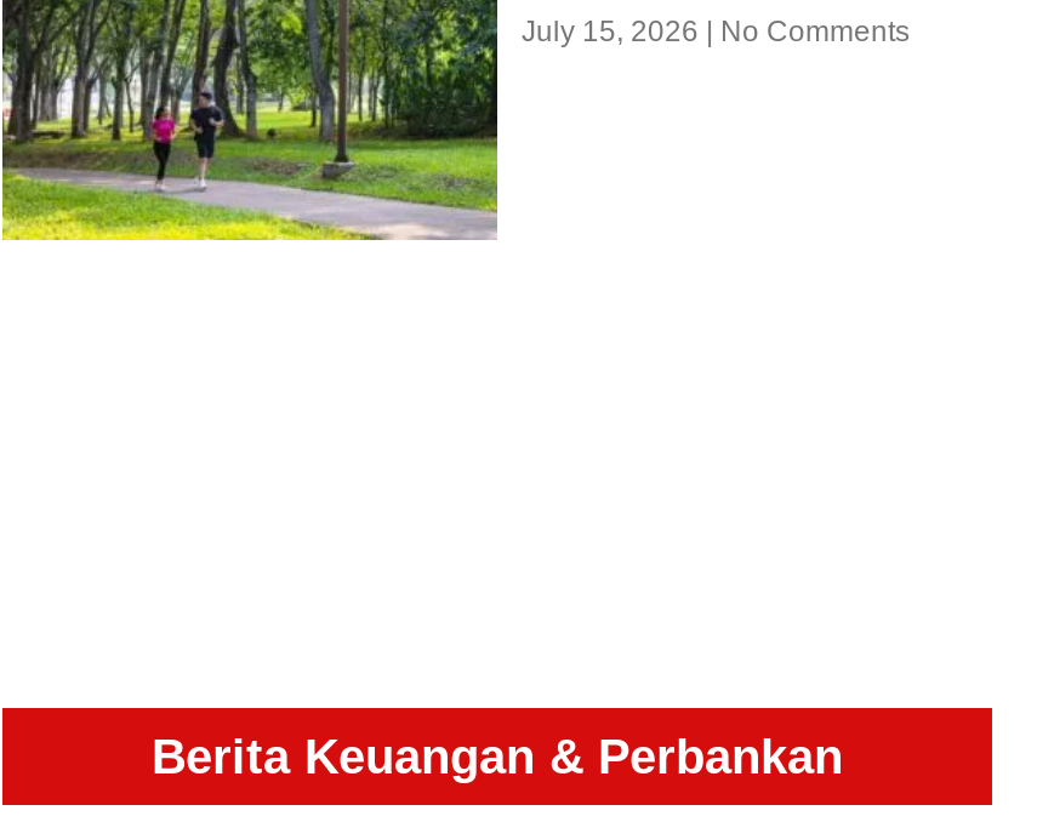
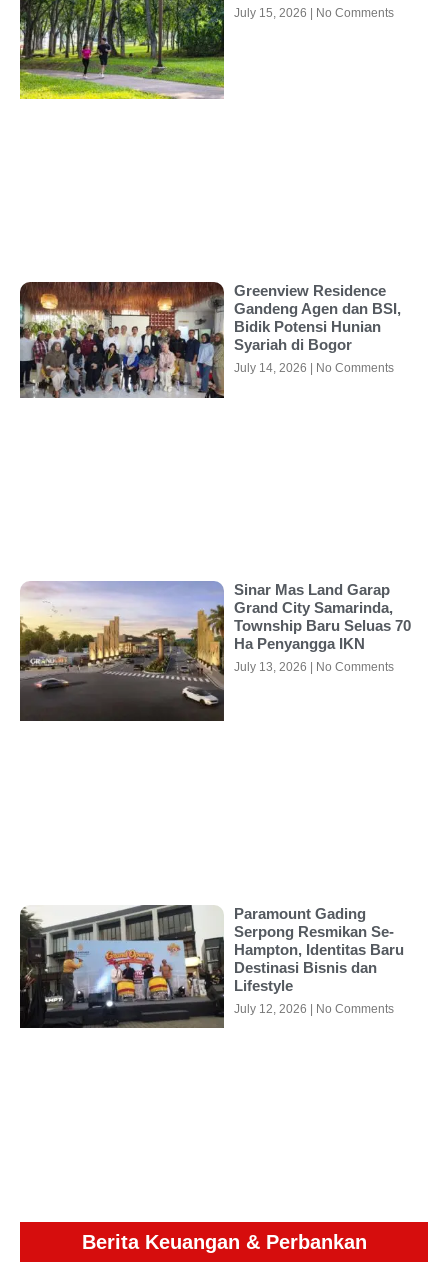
none -> [19,281,401,399] [image] | Greenview Residence | Gandeng Agen dan BSI, | Bidik Potensi Hunian | Syariah di Bogor | July 14, 2026 No Comments
none -> [19,580,411,722] [image] | Sinar Mas Land Garap | Grand City Samarinda, | Township Baru Seluas 70 | Ha Penyangga IKN | July 13, 2026 No Comments
none -> [19,904,404,1029] [image] | Paramount Gading | Serpong Resmikan Se- | Hampton, Identitas Baru | Destinasi Bisnis dan | Lifestyle | July 12, 2026 No Comments

